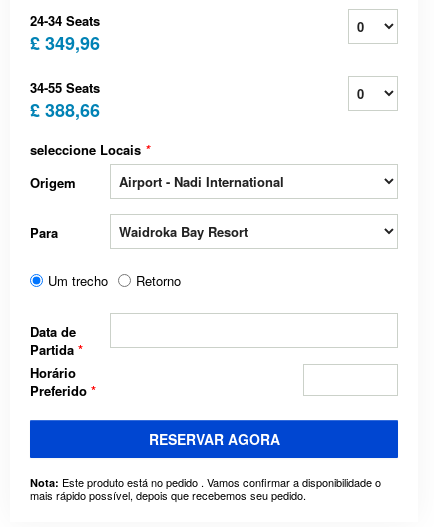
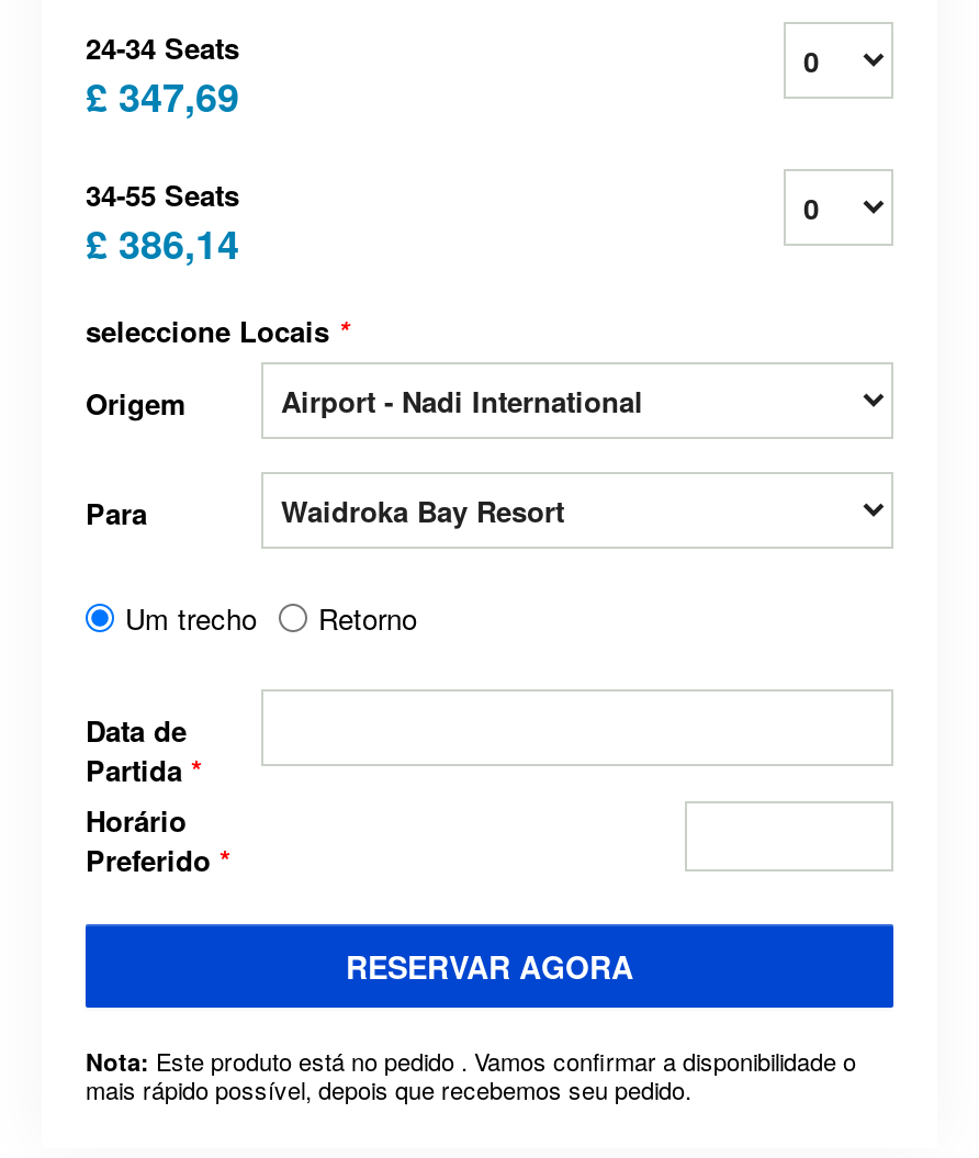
[30,30,100,56] £ 349,96 -> [86,69,239,126] £ 347,69
[30,97,100,123] £ 388,66 -> [86,216,239,273] £ 386,14

